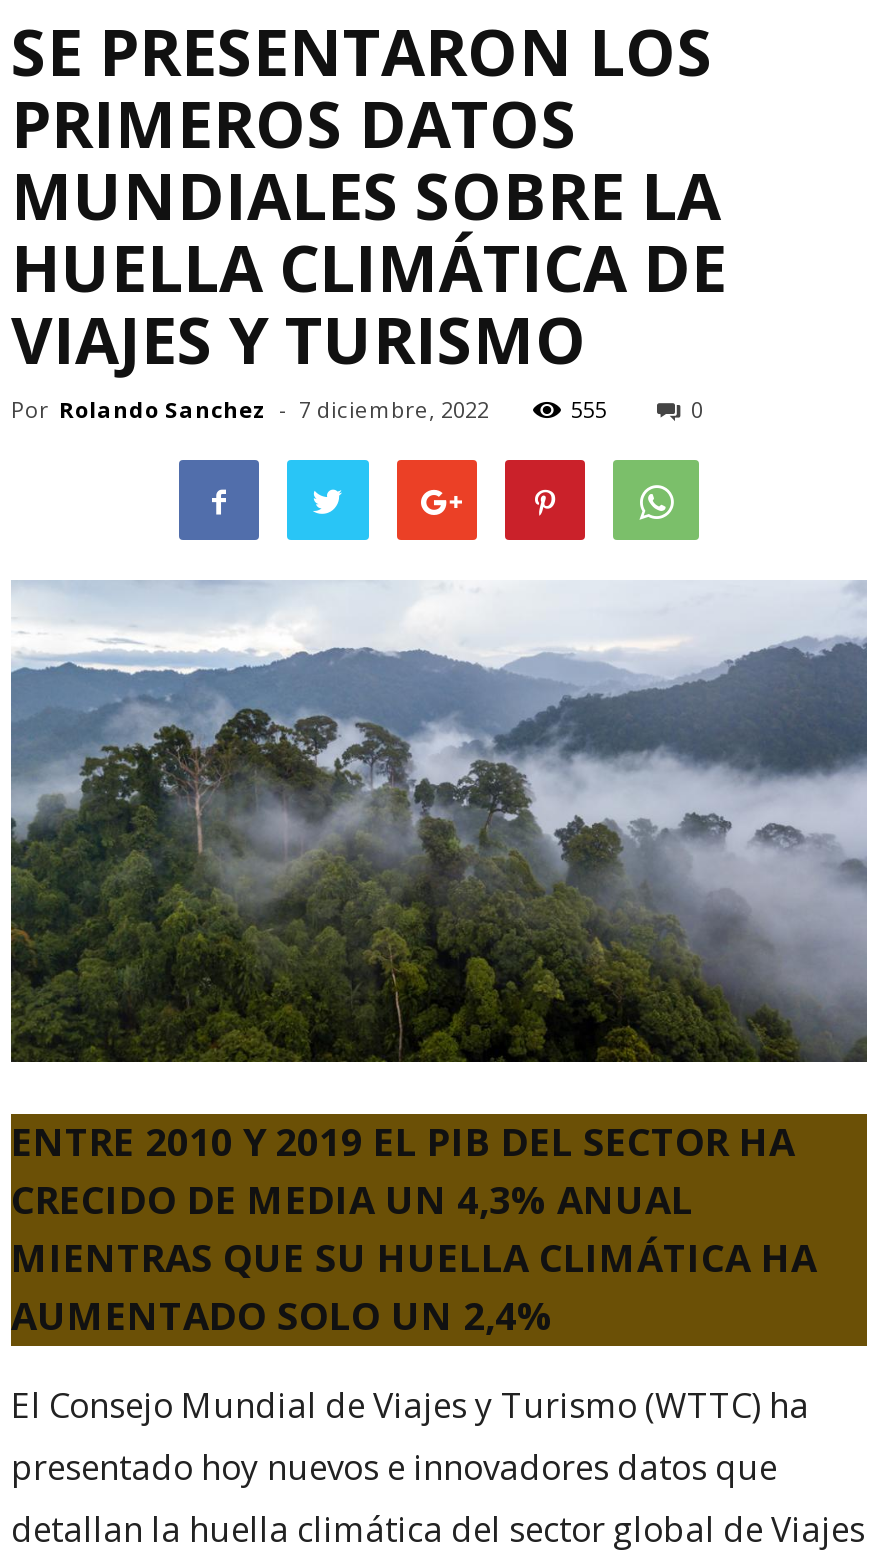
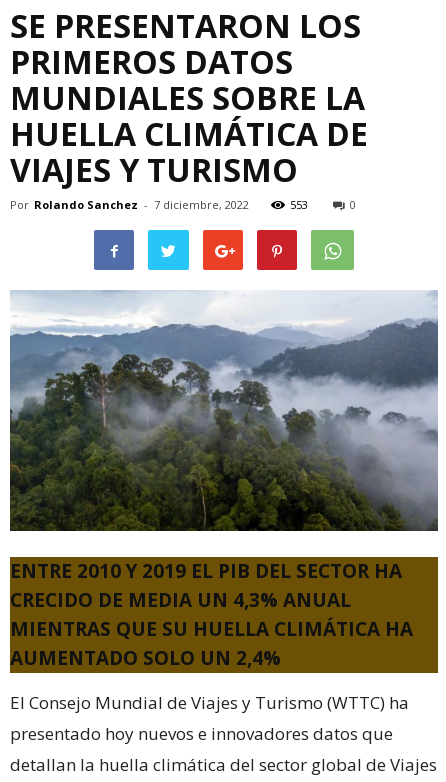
[571,394,607,424] 555 -> [290,197,308,212] 553

